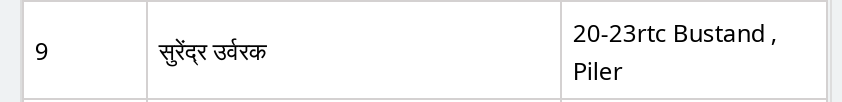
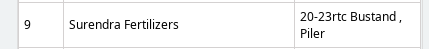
[159,34,267,68] सुरेंद्र उर्वरक -> [69,16,179,33] Surendra Fertilizers

